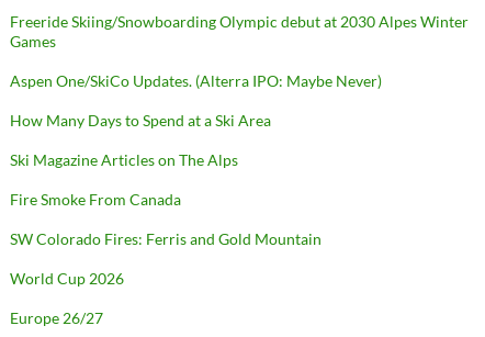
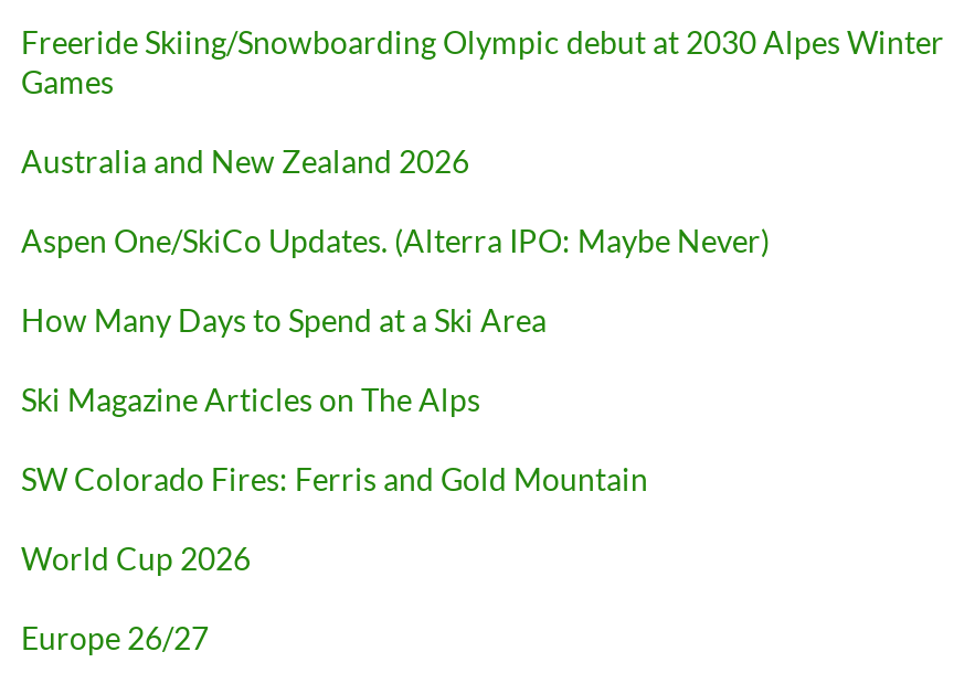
none -> [21,143,469,180] Australia and New Zealand 2026
moved [10,72,382,169] -> [21,222,770,419]: Aspen One/SkiCo Updates. (Alterra IPO: Maybe Never) | How Many Days to Spend at a Ski Area | Ski Magazine Articles on The Alps
[10,190,181,209] Fire Smoke From Canada -> none

